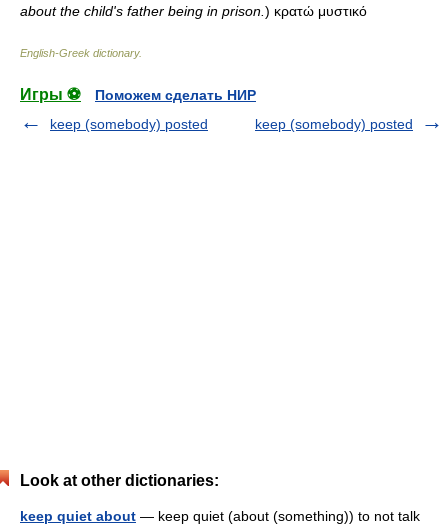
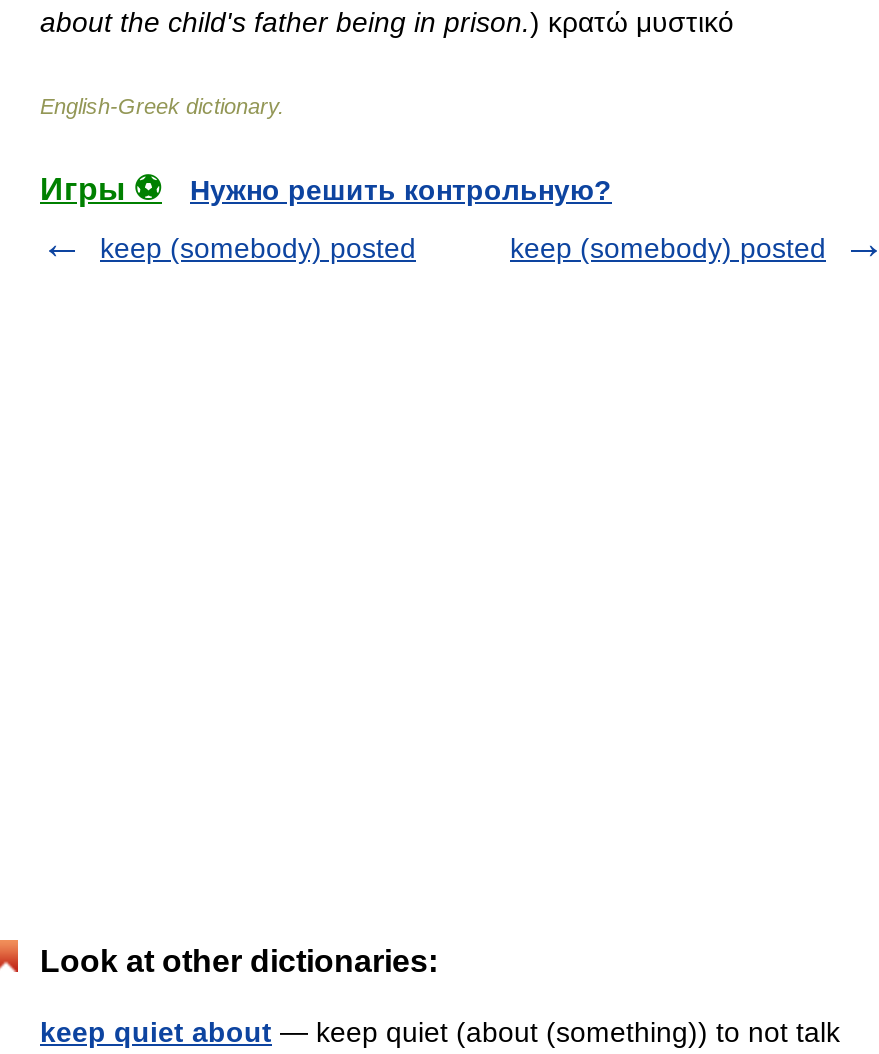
[95,87,256,103] Поможем сделать НИР -> [190,174,612,206] Нужно решить контрольную?

